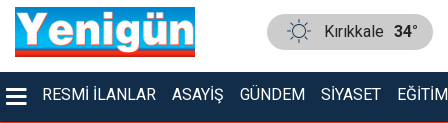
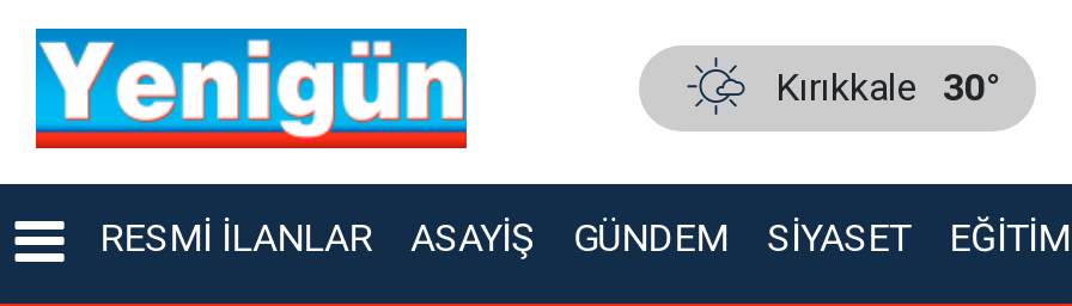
[324,22,418,41] Kırıkkale 34° -> [775,65,1000,110] Kırıkkale 30°

